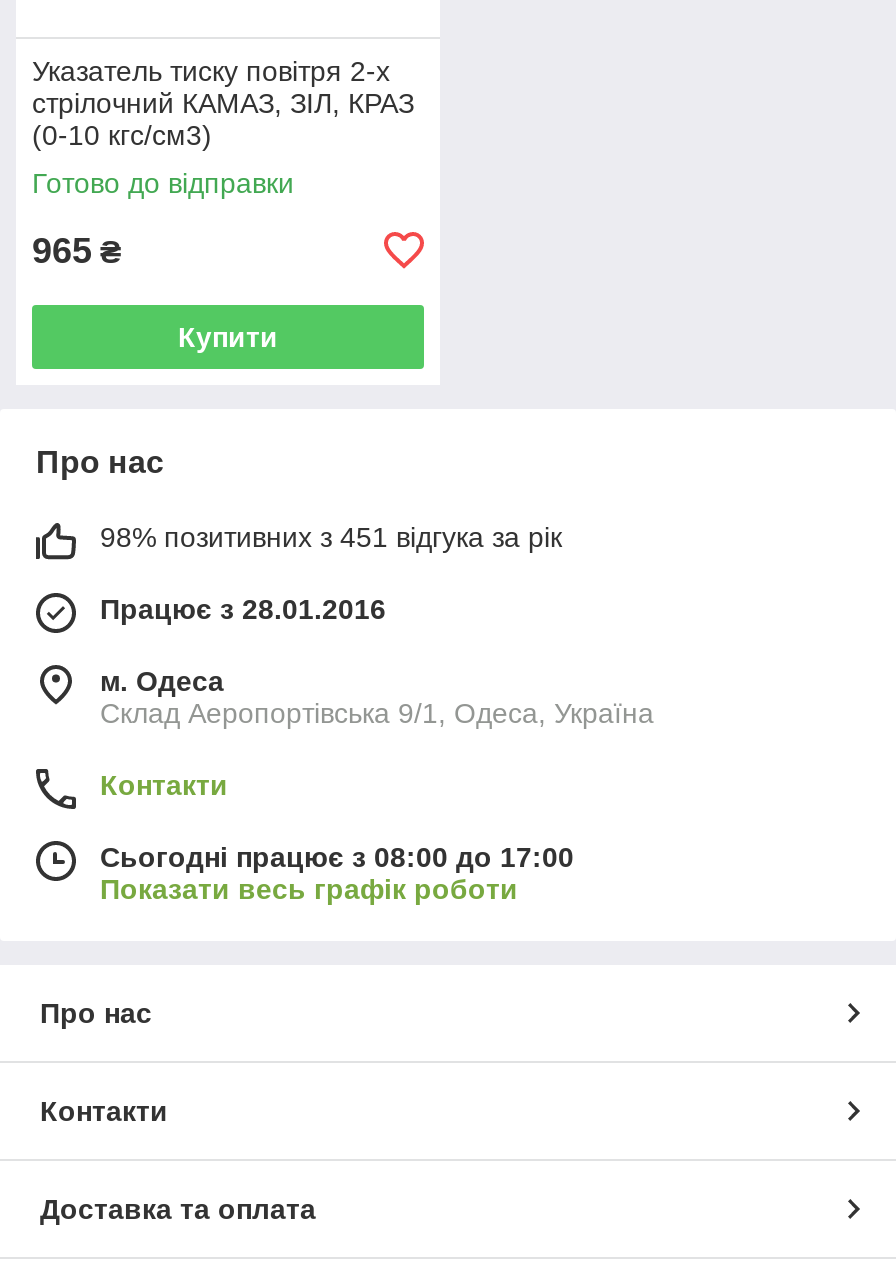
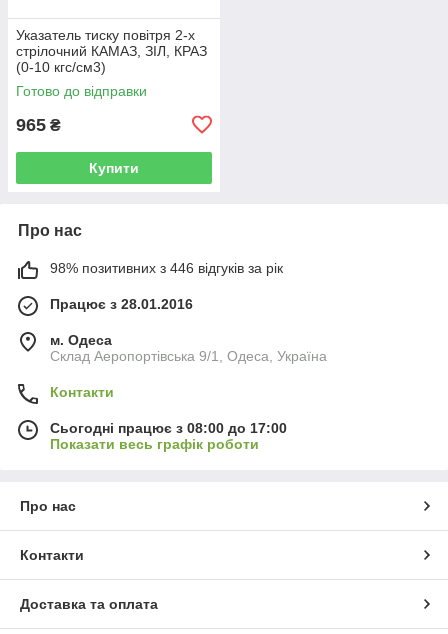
[100,521,562,553] 98% позитивних з 451 відгука за рік -> [50,260,283,276] 98% позитивних з 446 відгуків за рік

